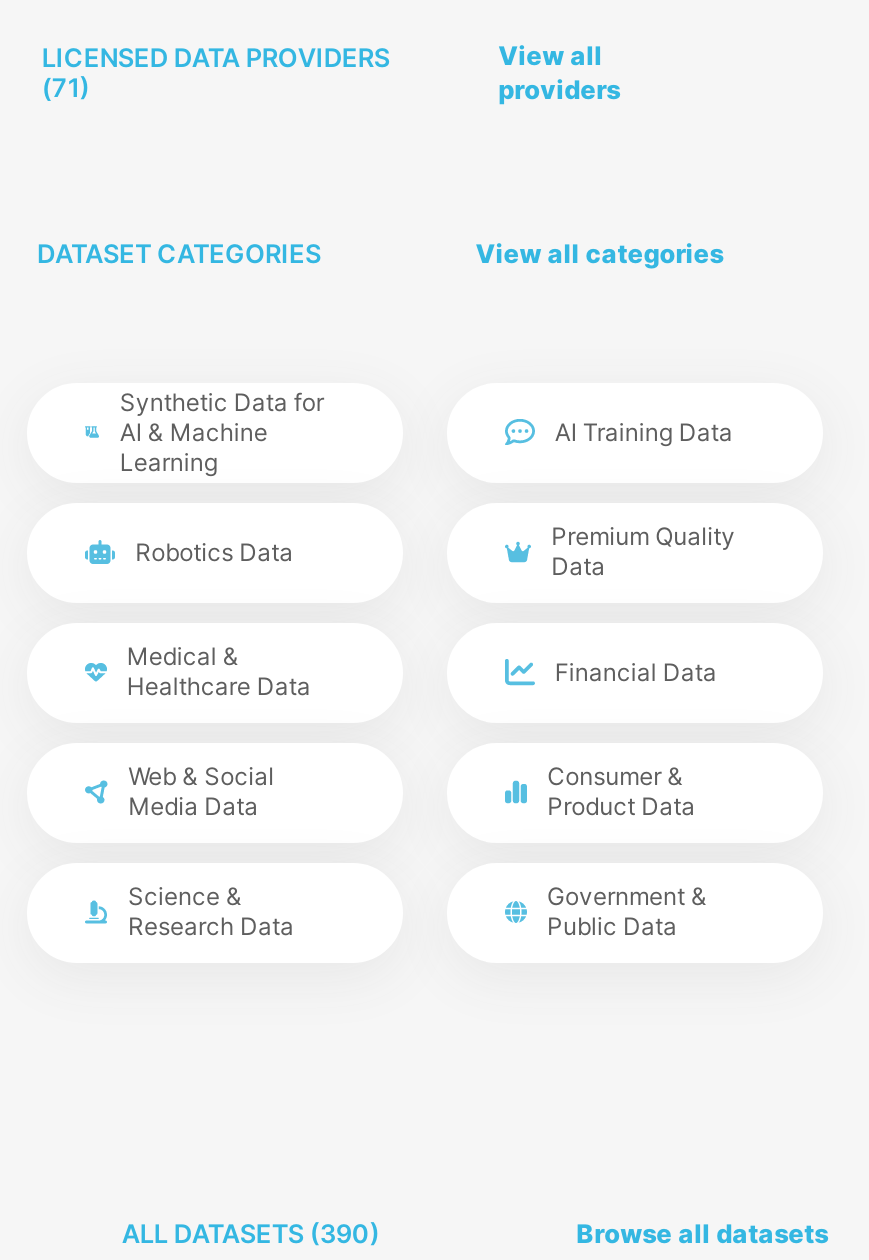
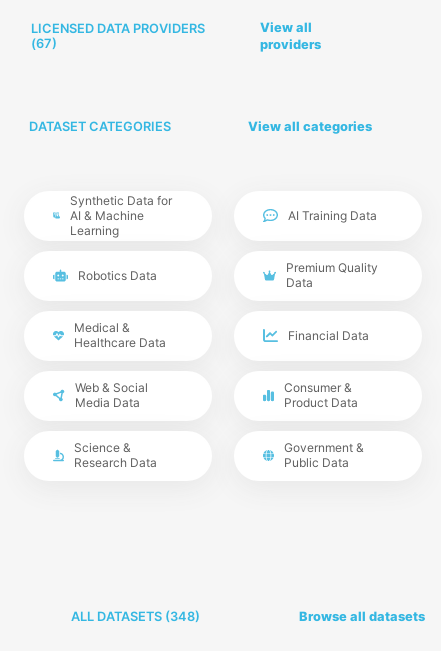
[42,73,90,103] (71) -> [31,36,57,51] (67)
[122,1218,380,1248] ALL DATASETS (390) -> [71,608,200,623] ALL DATASETS (348)

